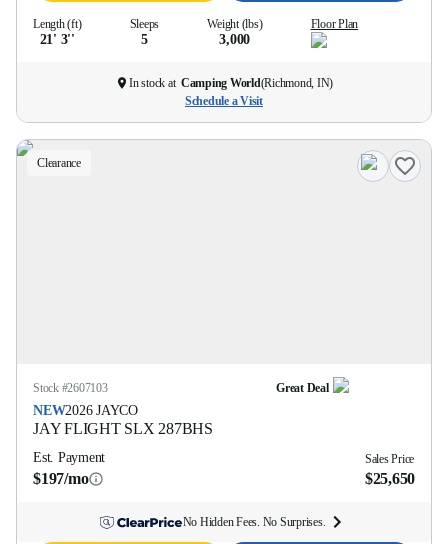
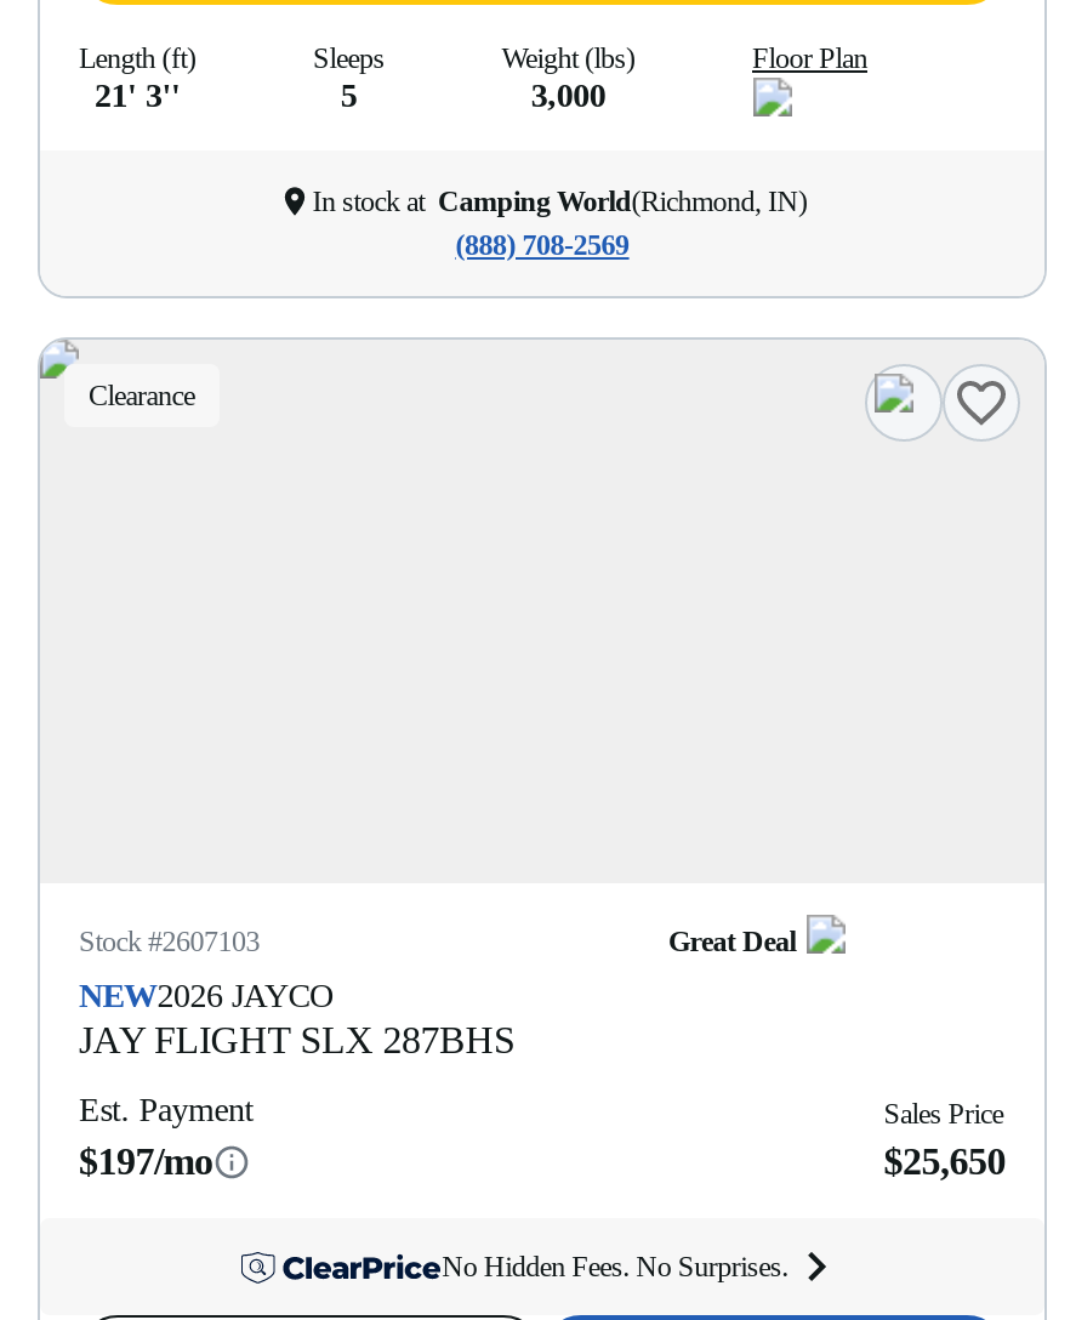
[185,94,263,108] Schedule a Visit -> [455,228,629,262] (888) 708-2569

